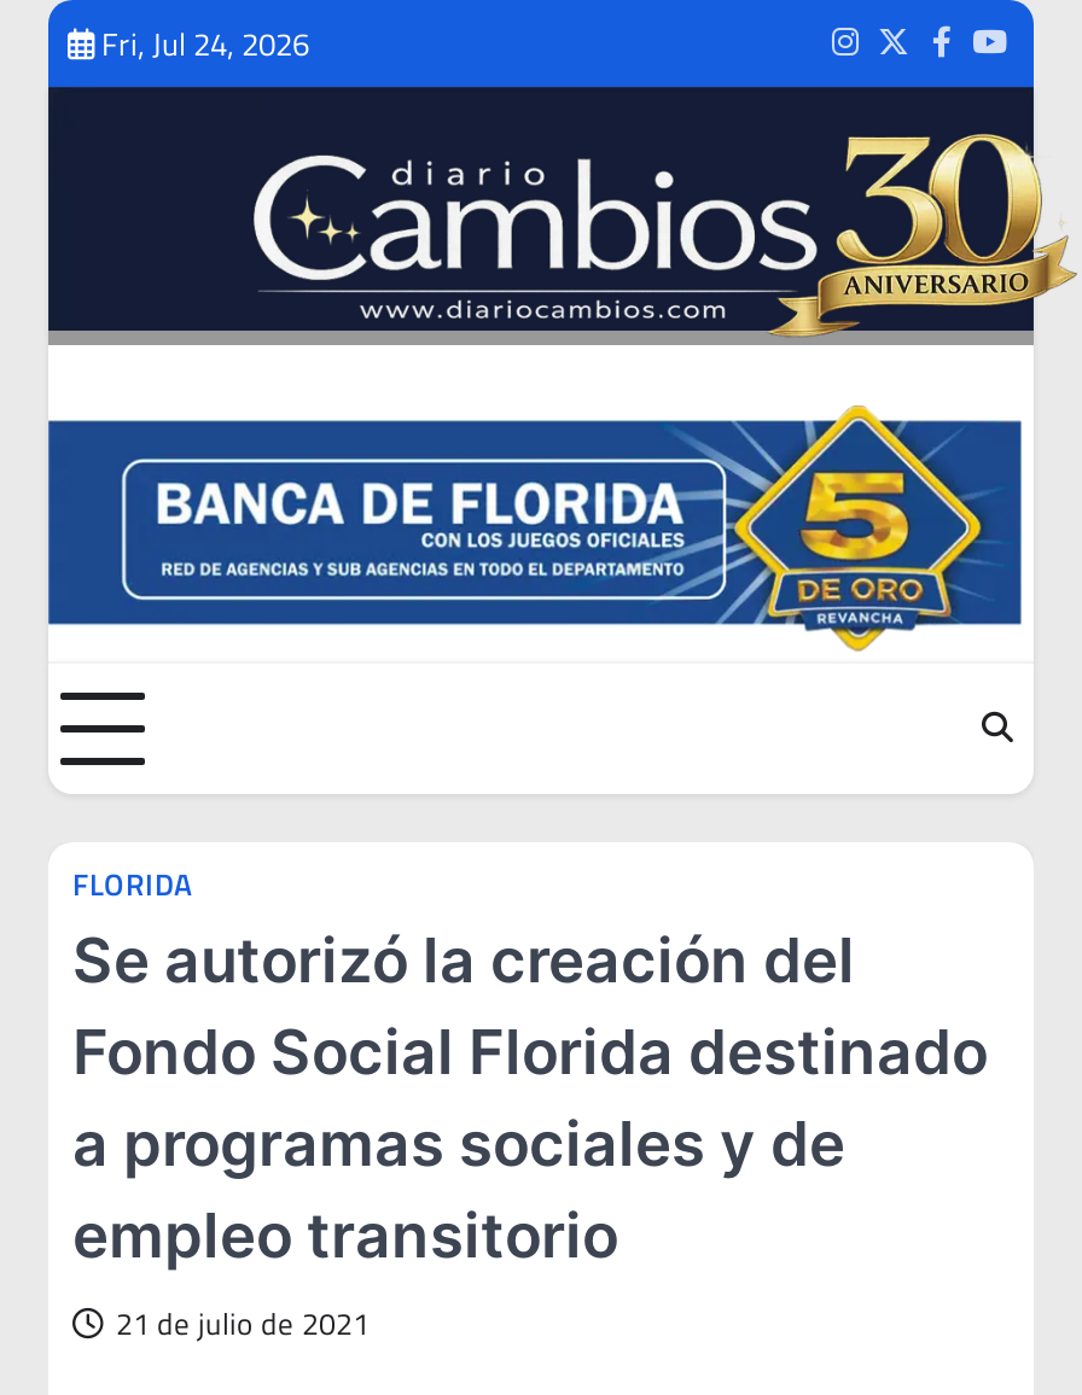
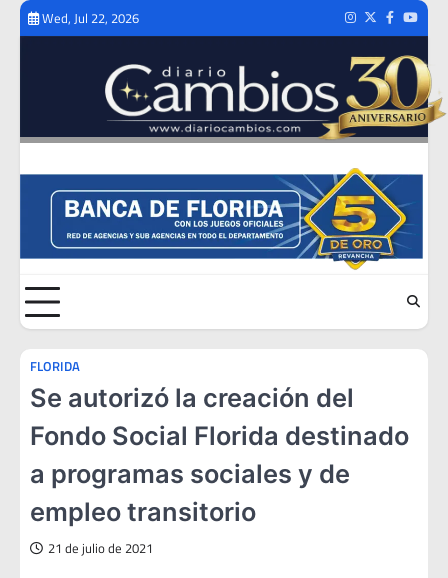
[101,18,309,66] Fri, Jul 24, 2026 -> [42,7,139,27] Wed, Jul 22, 2026

